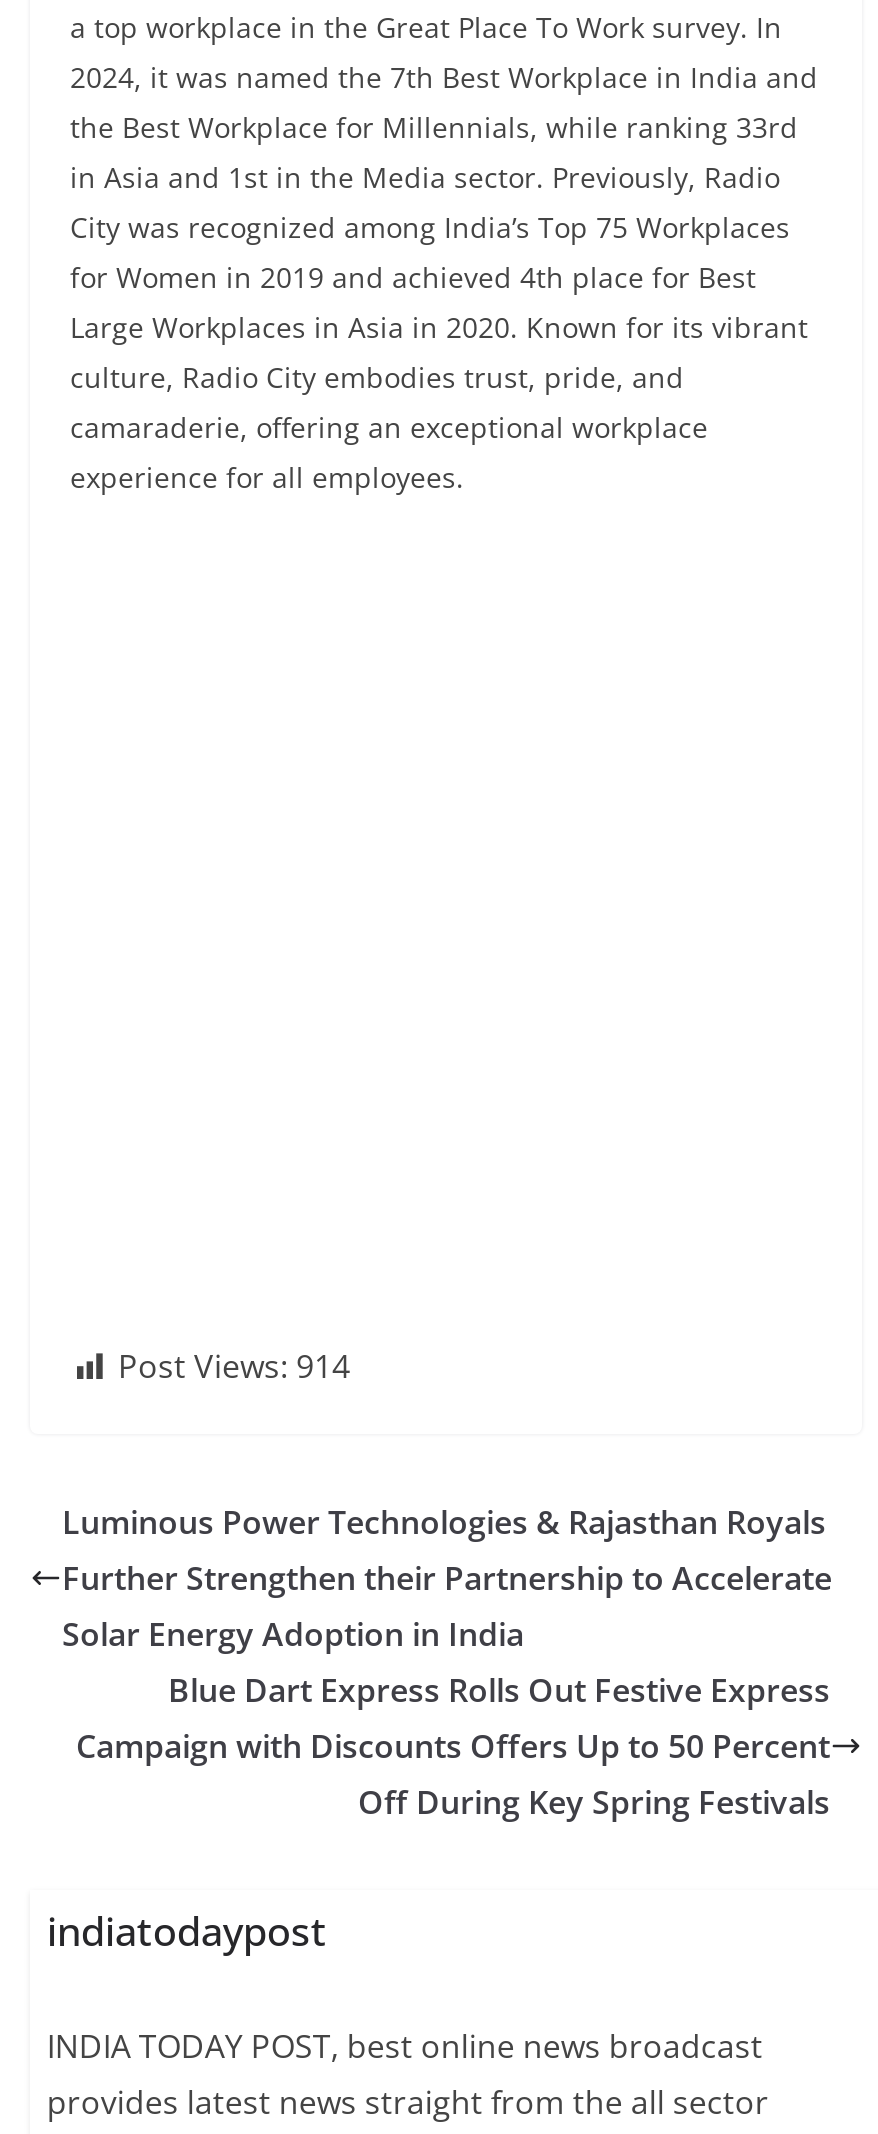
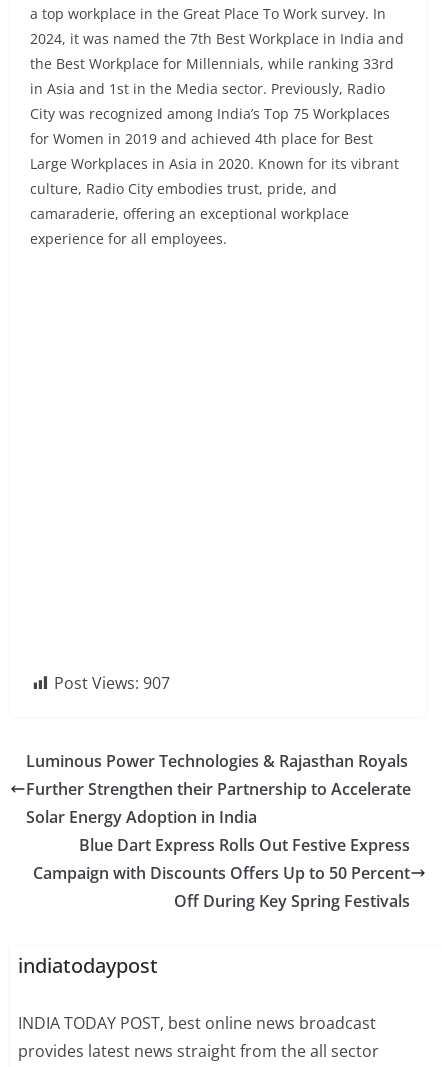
[118,1344,350,1388] Post Views: 914 -> [54,672,170,694] Post Views: 907

